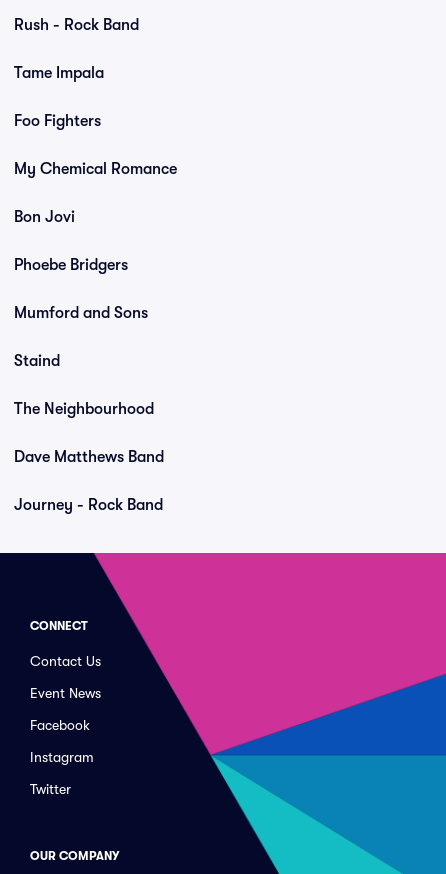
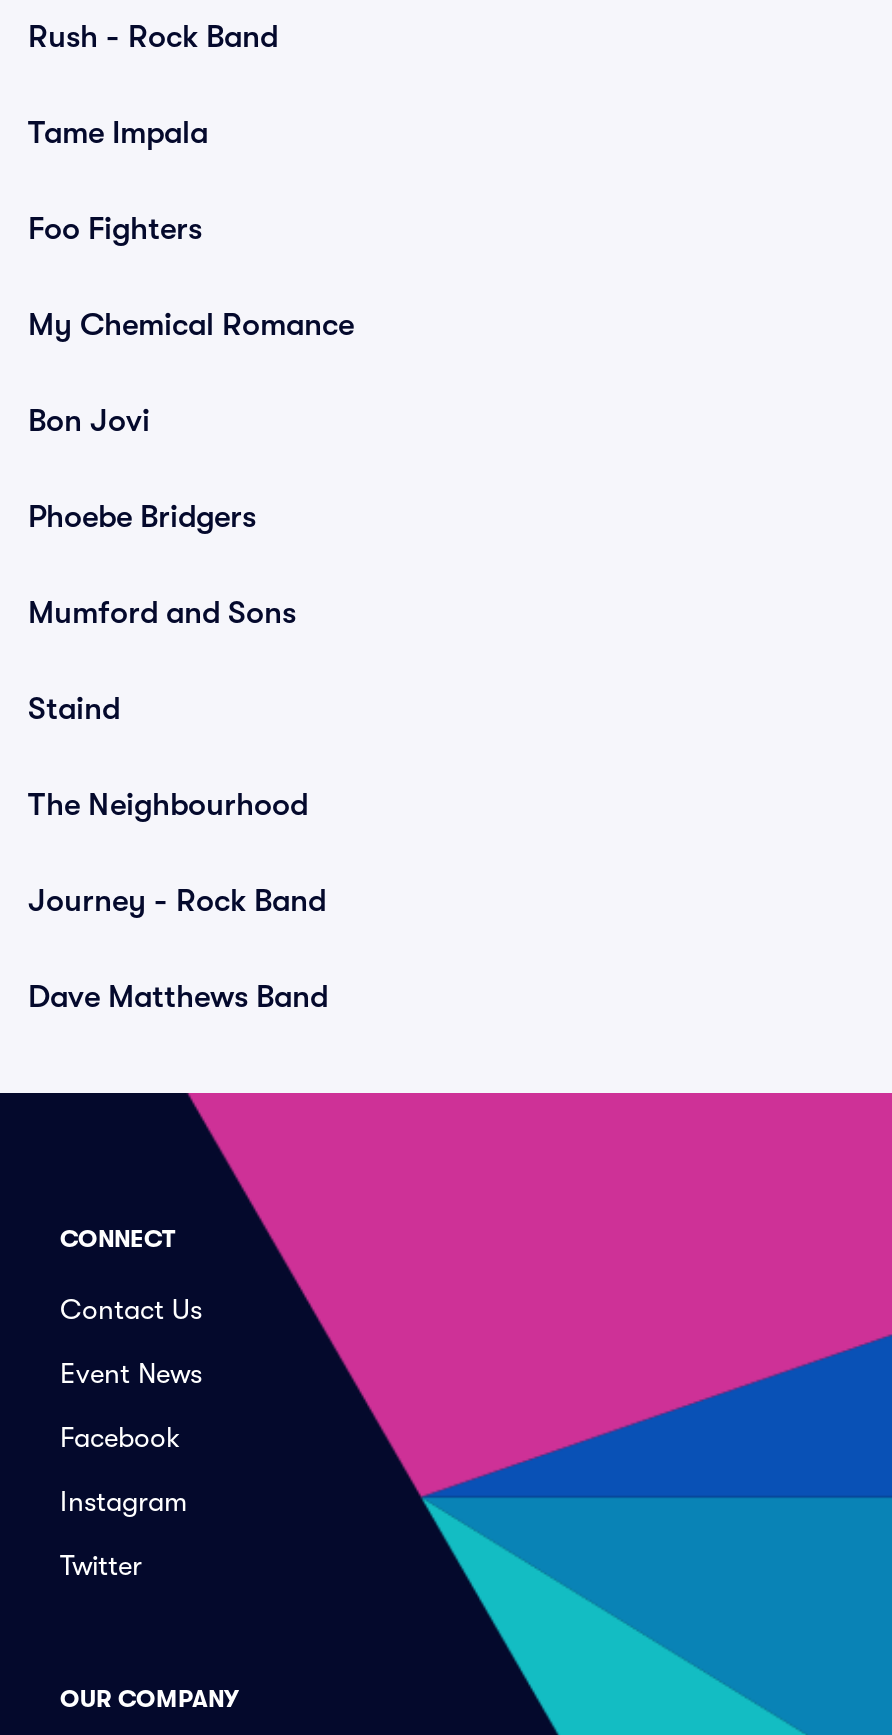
moved [14,448,164,466] -> [28,979,328,1015]: Dave Matthews Band
moved [14,496,163,514] -> [28,883,326,919]: Journey - Rock Band

